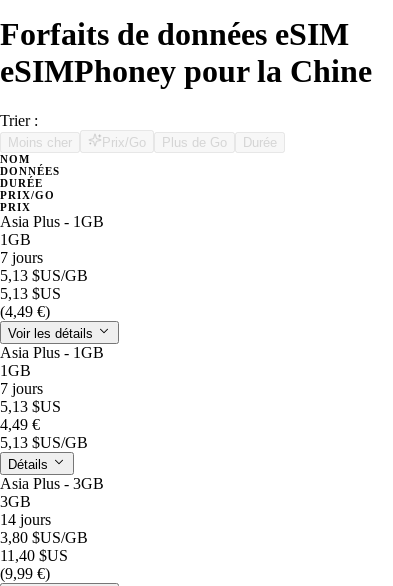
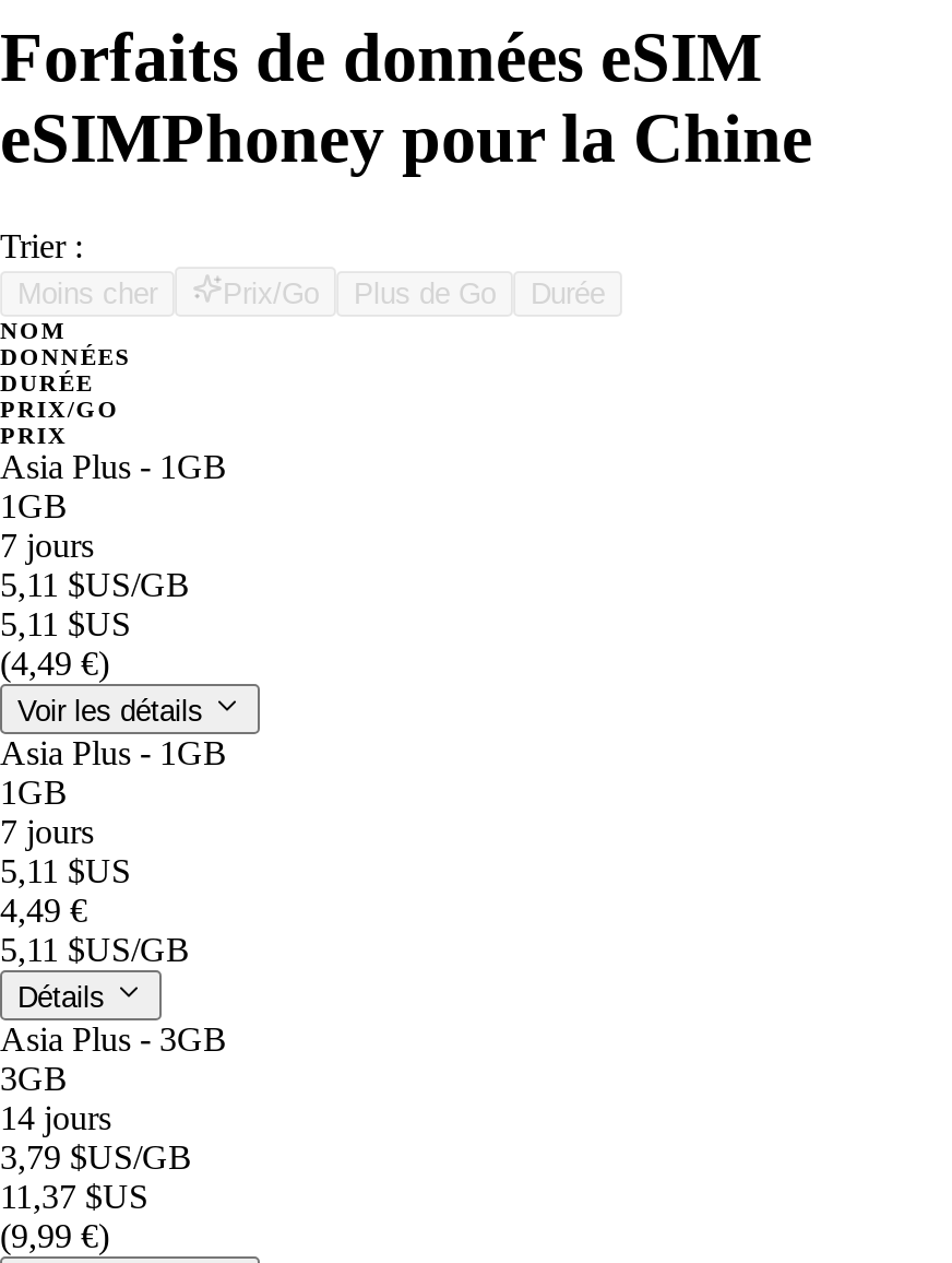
[0,267,88,284] 5,13 $US/GB -> [0,565,190,602] 5,11 $US/GB
[0,285,61,302] 5,13 $US -> [0,605,131,642] 5,11 $US
[0,398,61,415] 5,13 $US -> [0,852,131,889] 5,11 $US
[0,434,88,451] 5,13 $US/GB -> [0,930,190,967] 5,11 $US/GB
[0,529,88,546] 3,80 $US/GB -> [0,1138,192,1175] 3,79 $US/GB
[0,547,68,564] 11,40 $US -> [0,1177,148,1214] 11,37 $US

